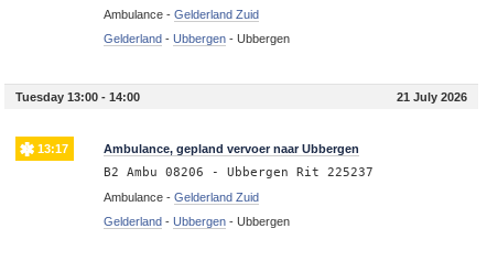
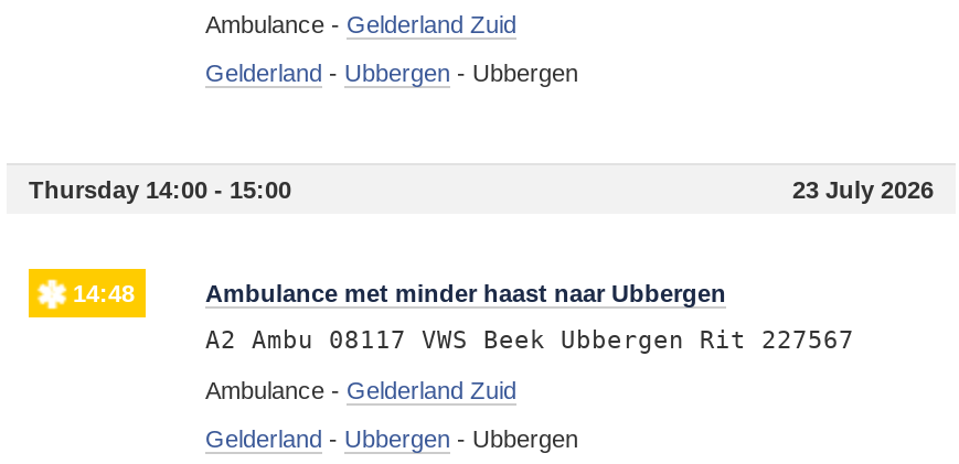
[15,91,467,104] Tuesday 13:00 - 14:00 | 21 July 2026 -> [29,177,934,203] Thursday 14:00 - 15:00 | 23 July 2026
[37,142,359,155] 13:17 | Ambulance, gepland vervoer naar Ubbergen -> [73,280,726,307] 14:48 | Ambulance met minder haast naar Ubbergen
[104,165,374,180] B2 Ambu 08206 - Ubbergen Rit 225237 -> [205,327,854,355] A2 Ambu 08117 VWS Beek Ubbergen Rit 227567

